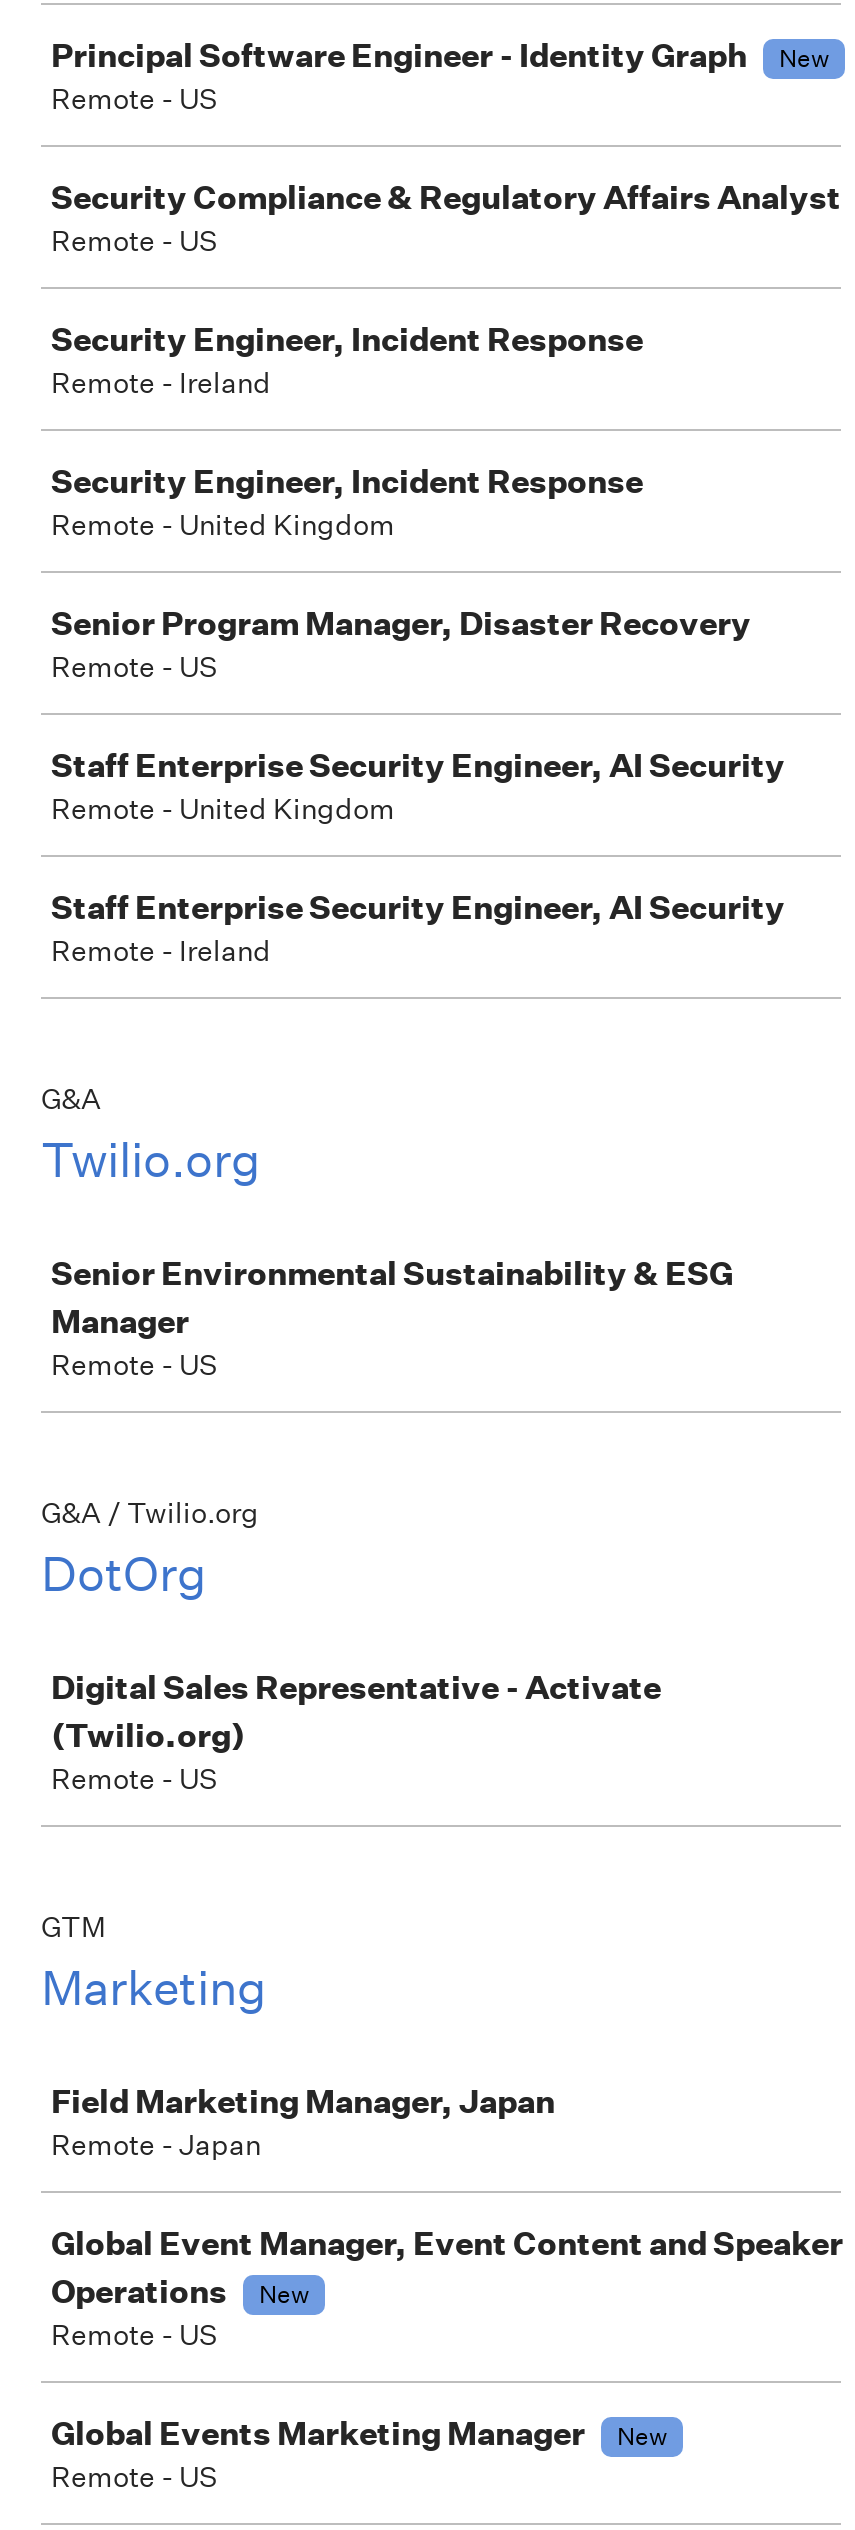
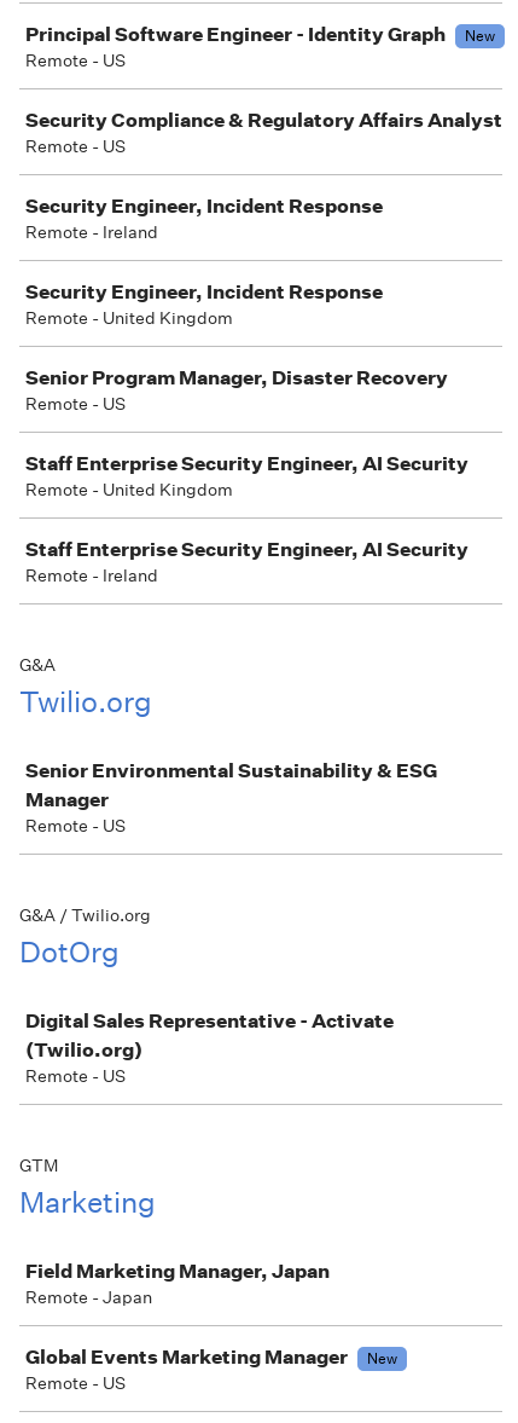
[51,2223,843,2353] Global Event Manager, Event Content and Speaker | Operations | New | Remote - US -> none

